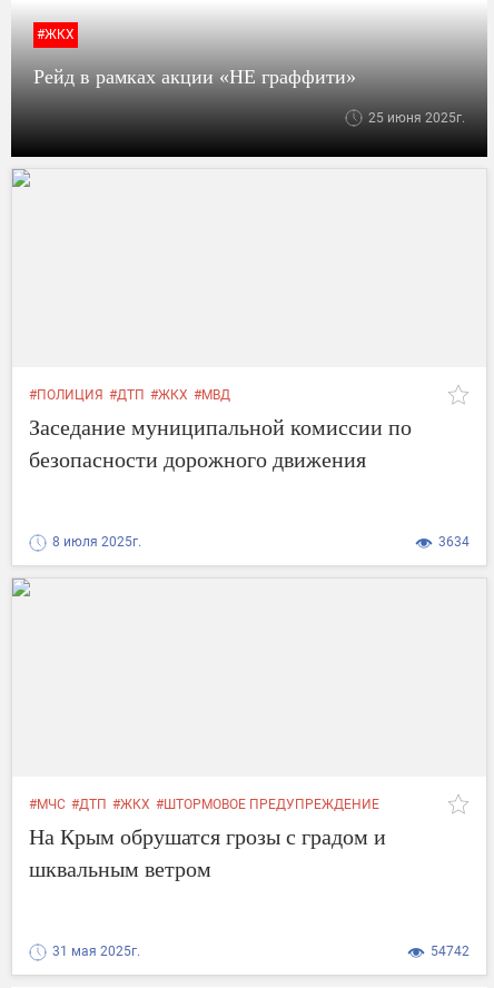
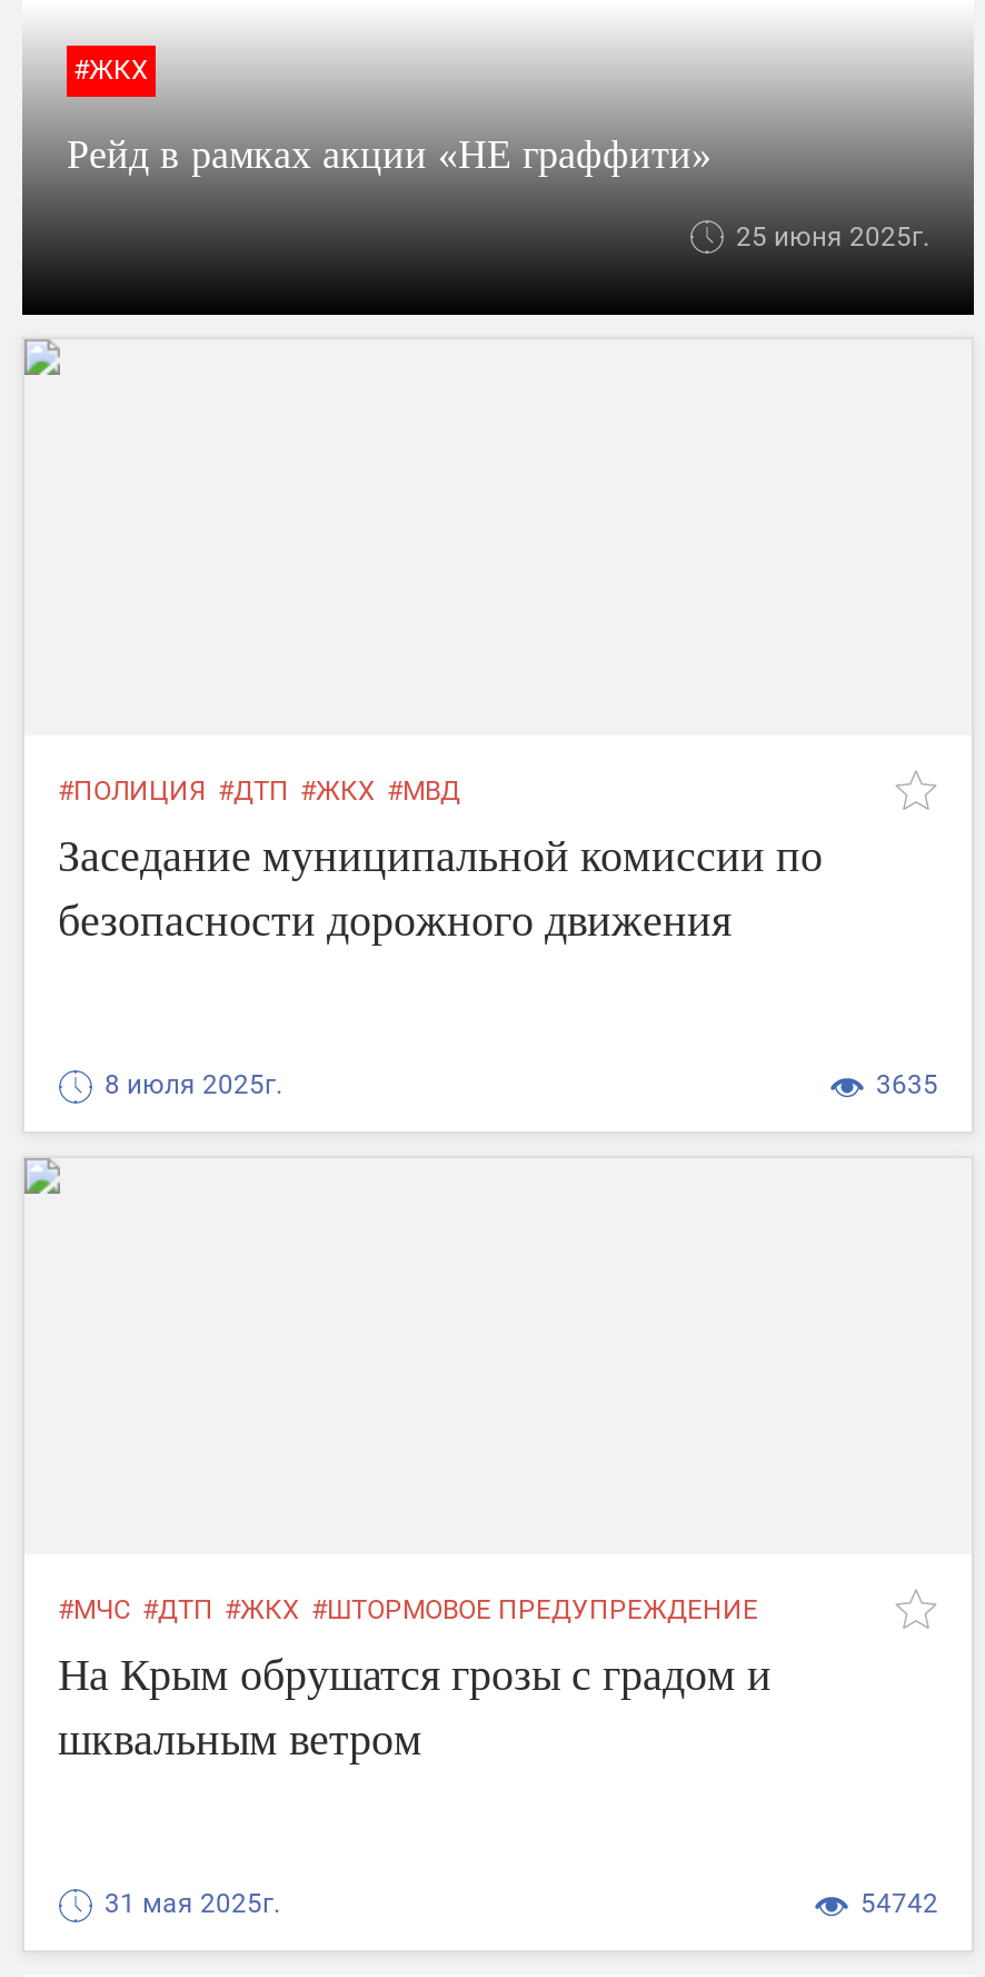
[438,534,470,550] 3634 -> [876,1069,938,1100] 3635

